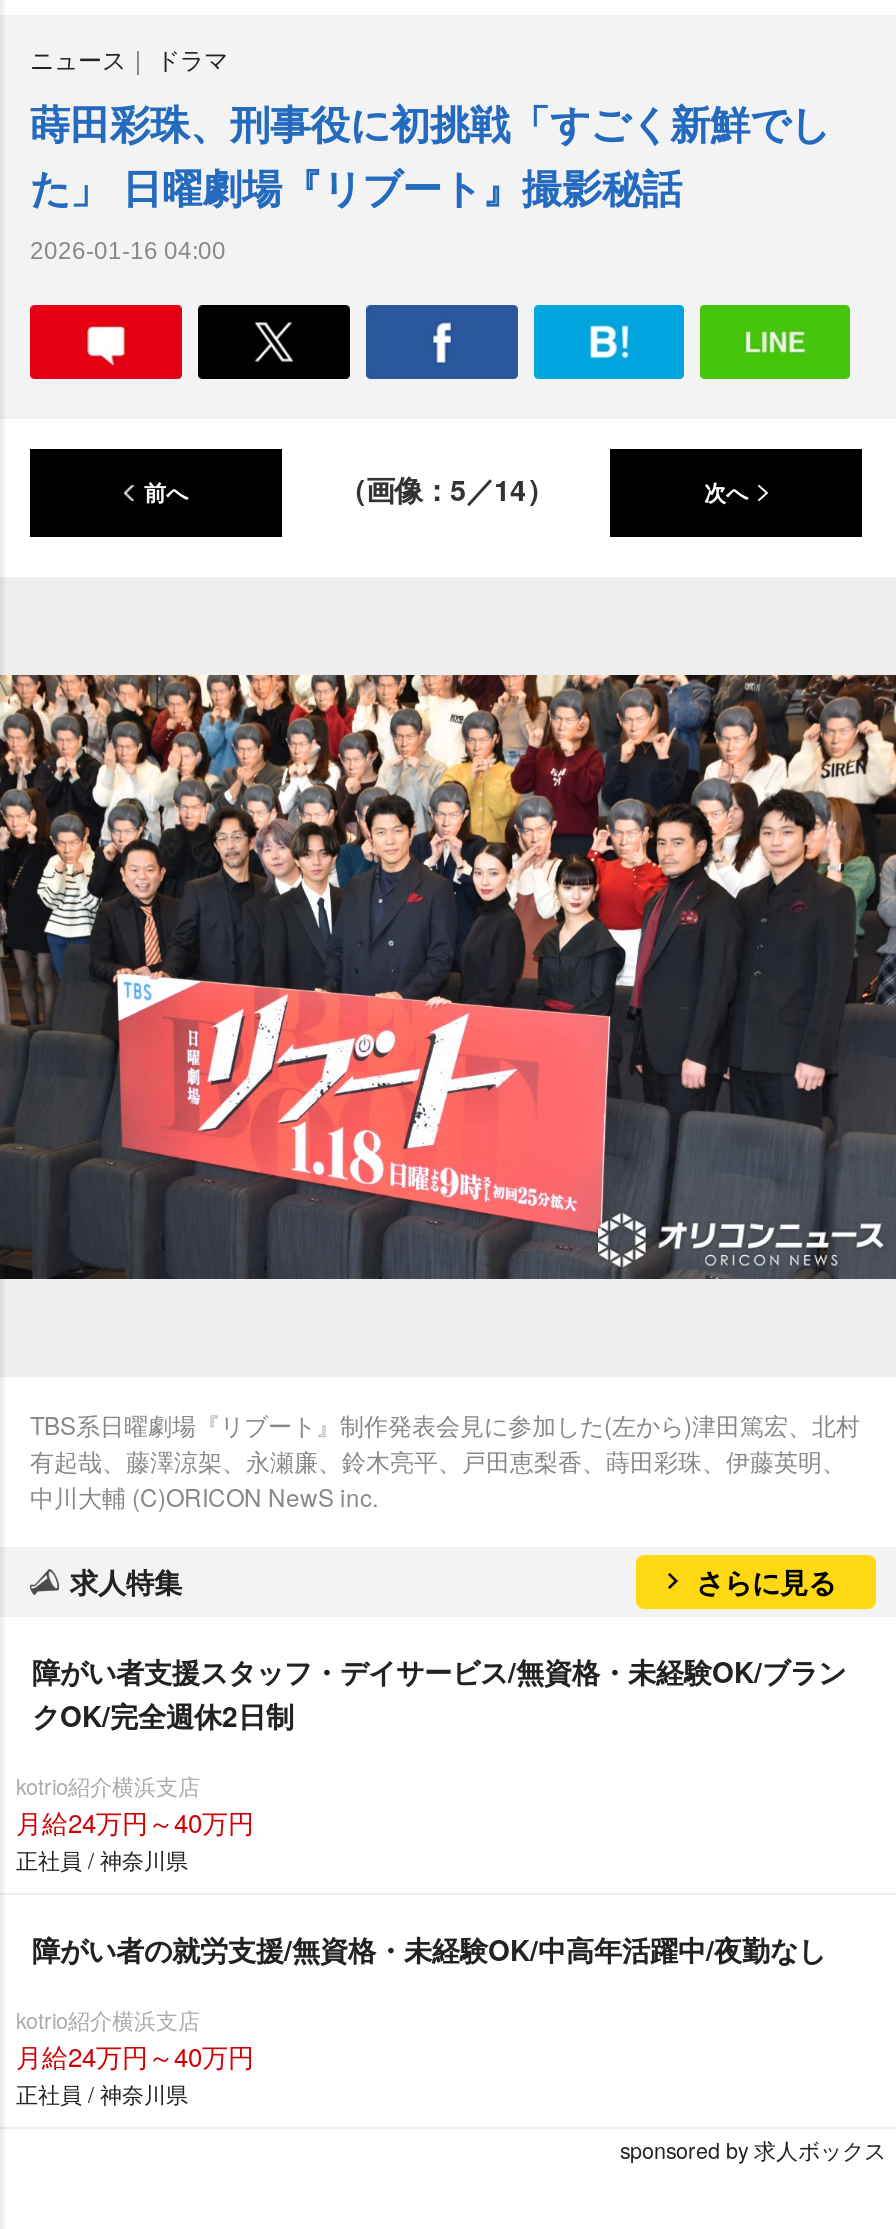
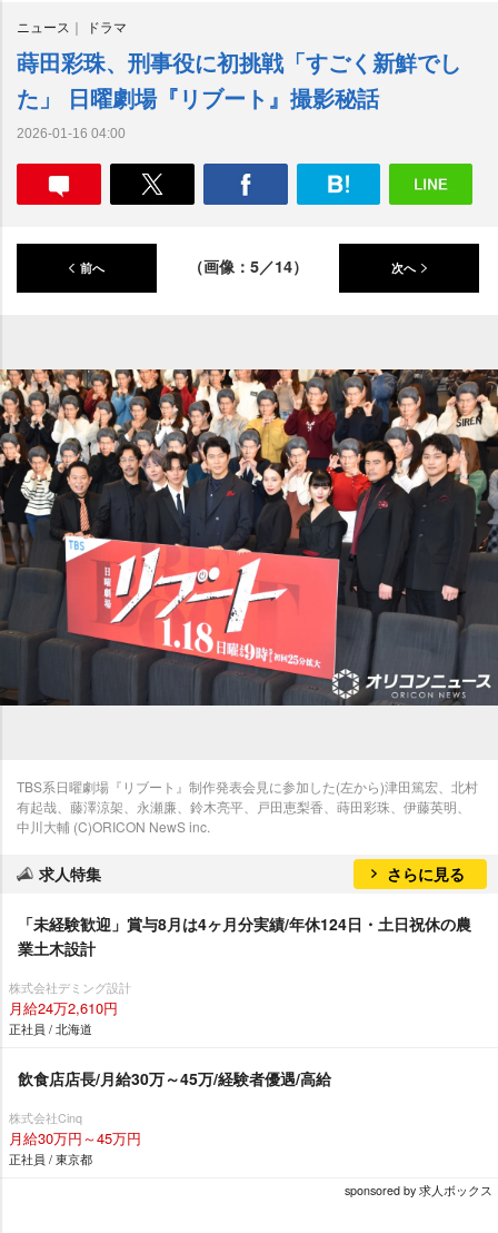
[32,1651,846,1735] 障がい者支援スタッフ・デイサービス/無資格・未経験OK/ブラン | クOK/完全週休2日制 -> [18,913,471,959] 「未経験歓迎」賞与8月は4ヶ月分実績/年休124日・土日祝休の農 | 業土木設計
[16,1771,254,1875] kotrio紹介横浜支店 | 月給24万円～40万円 | 正社員 / 神奈川県 -> [9,979,131,1037] 株式会社デミング設計 | 月給24万2,610円 | 正社員 / 北海道
[32,1929,826,1969] 障がい者の就労支援/無資格・未経験OK/中高年活躍中/夜勤なし -> [18,1067,331,1089] 飲食店店長/月給30万～45万/経験者優遇/高給
[16,2005,254,2109] kotrio紹介横浜支店 | 月給24万円～40万円 | 正社員 / 神奈川県 -> [9,1109,141,1167] 株式会社Cinq | 月給30万円～45万円 | 正社員 / 東京都

